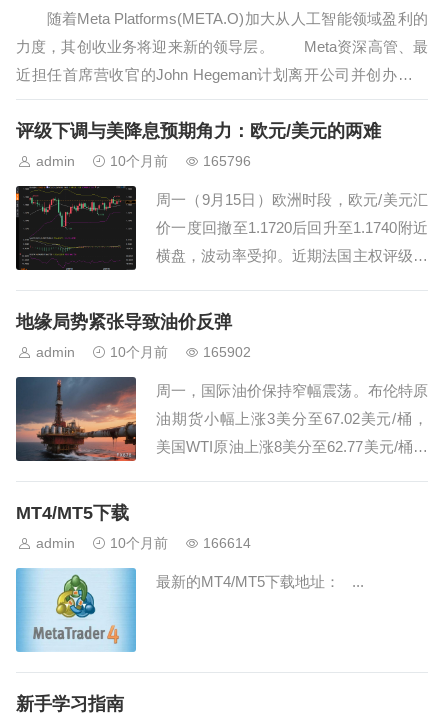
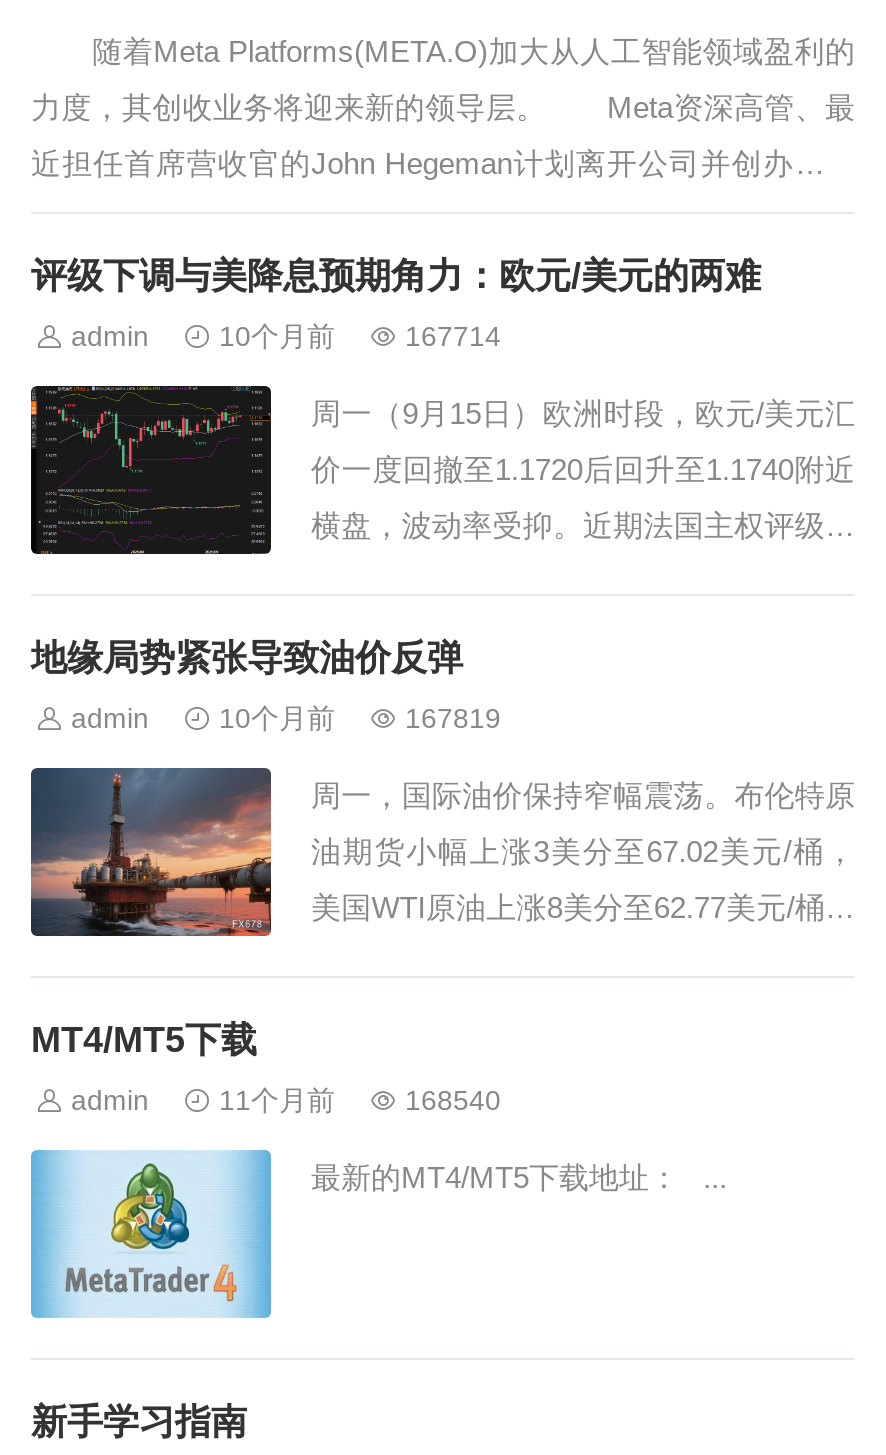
[203,153,251,169] 165796 -> [405,320,501,352] 167714
[203,344,251,360] 165902 -> [405,702,501,734] 167819
[110,535,168,551] 10个月前 -> [219,1084,335,1116] 11个月前
[203,535,251,551] 166614 -> [405,1084,501,1116] 168540

